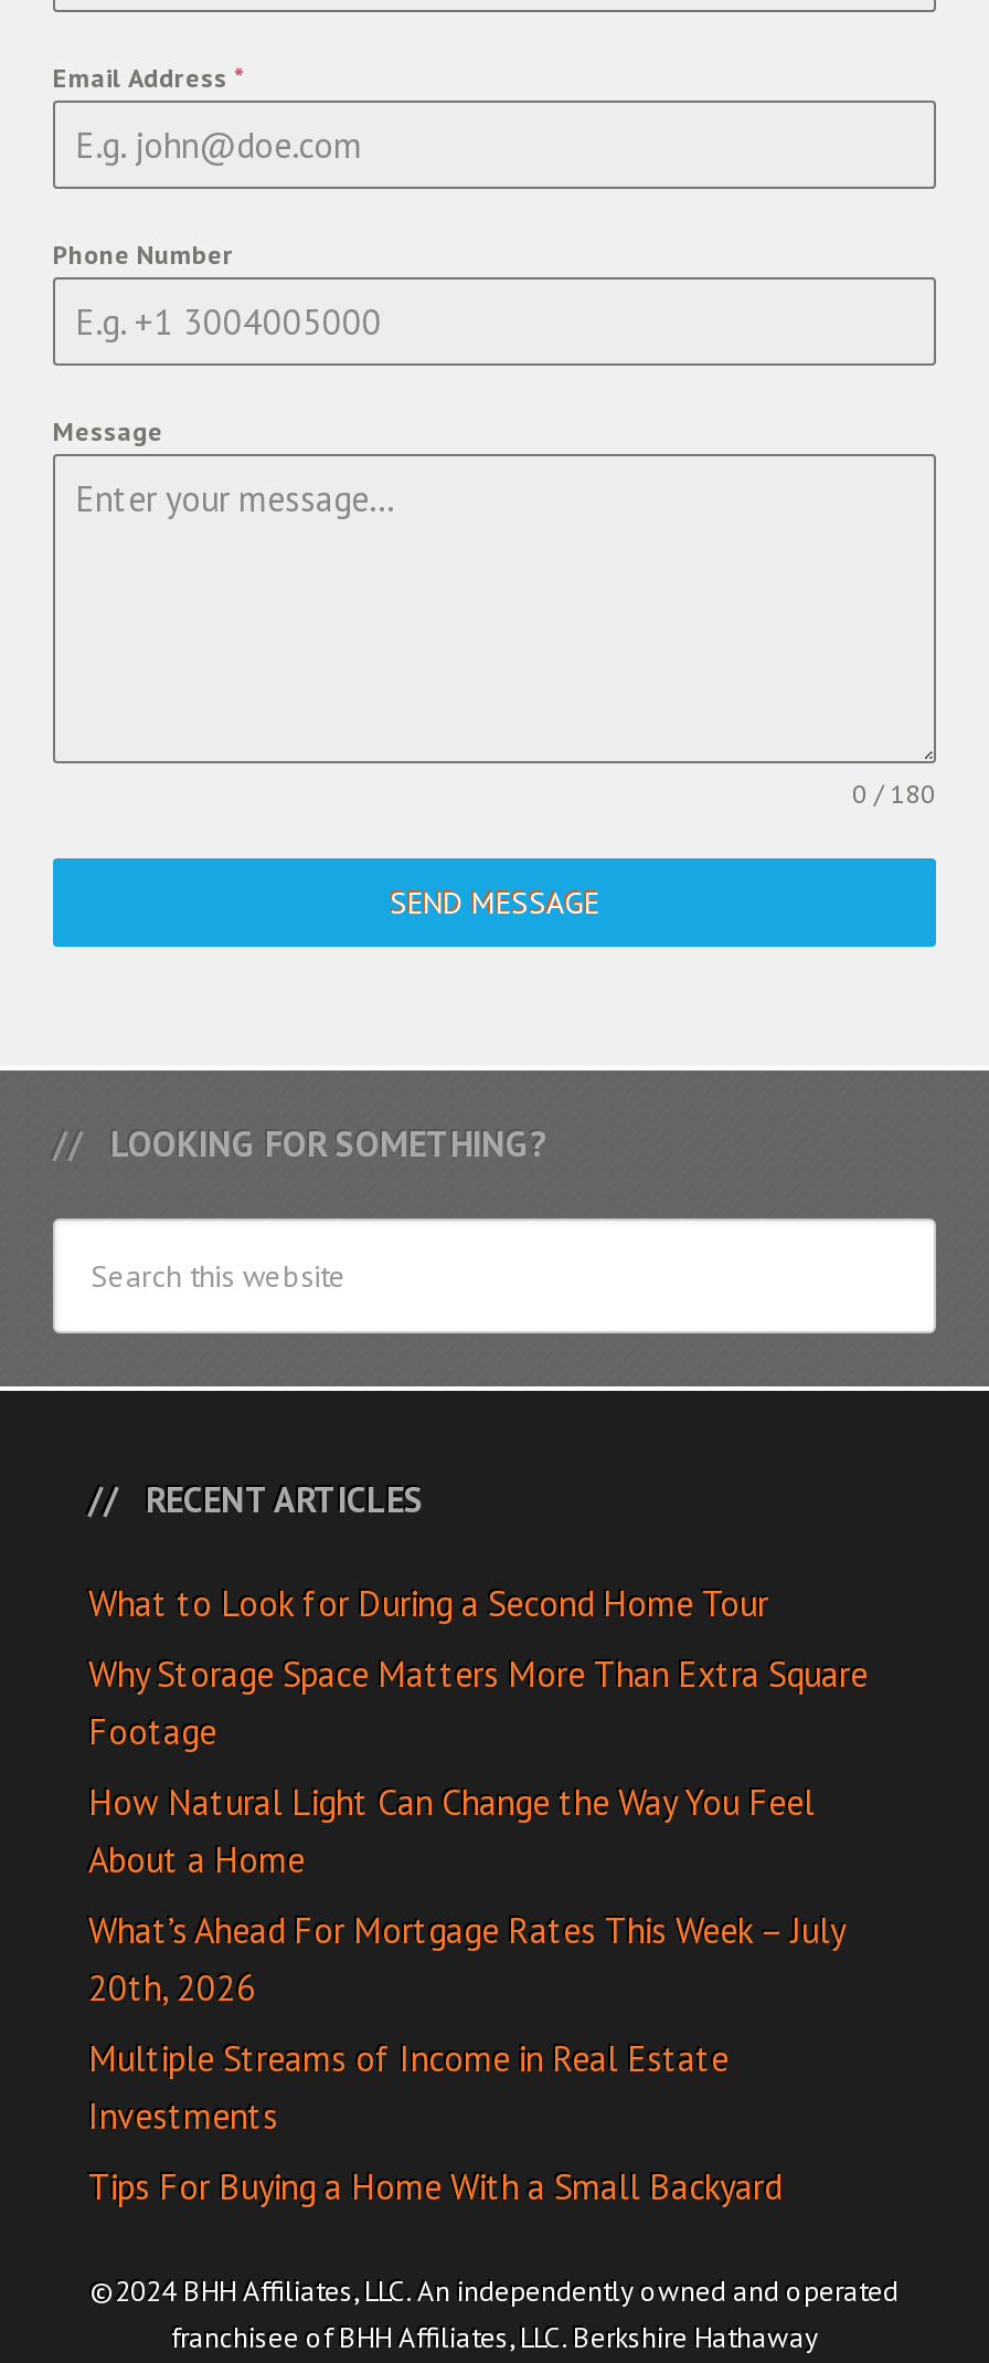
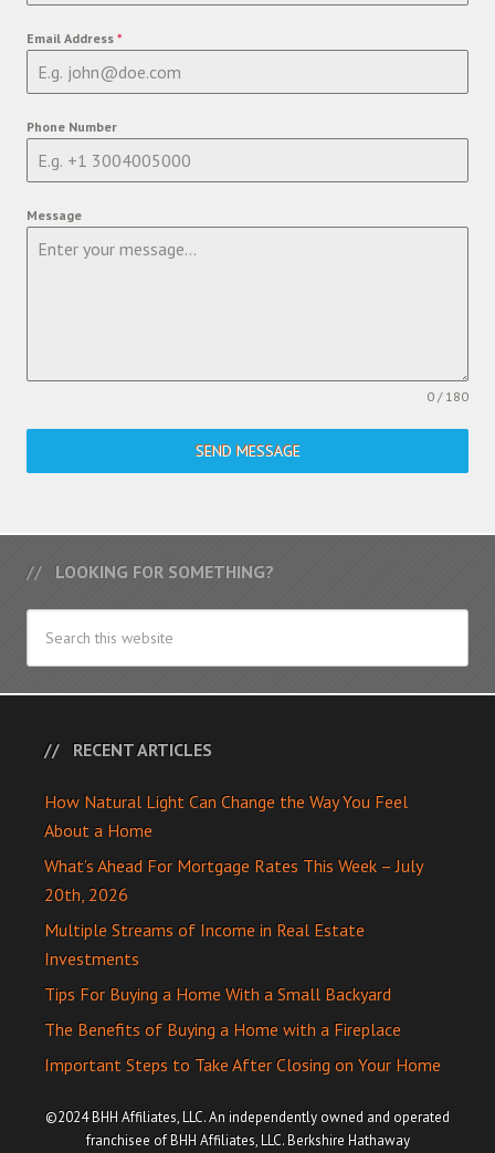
[88,1581,868,1753] What to Look for During a Second Home Tour | Why Storage Space Matters More Than Extra Square | Footage -> none
moved [88,1780,843,2208] -> [44,790,422,1005]: How Natural Light Can Change the Way You Feel | About a Home | What’s Ahead For Mortgage Rates This Week – July | 20th, 2026 | Multiple Streams of Income in Real Estate | Investments | Tips For Buying a Home With a Small Backyard
none -> [44,1018,441,1076] The Benefits of Buying a Home with a Fireplace | Important Steps to Take After Closing on Your Home

